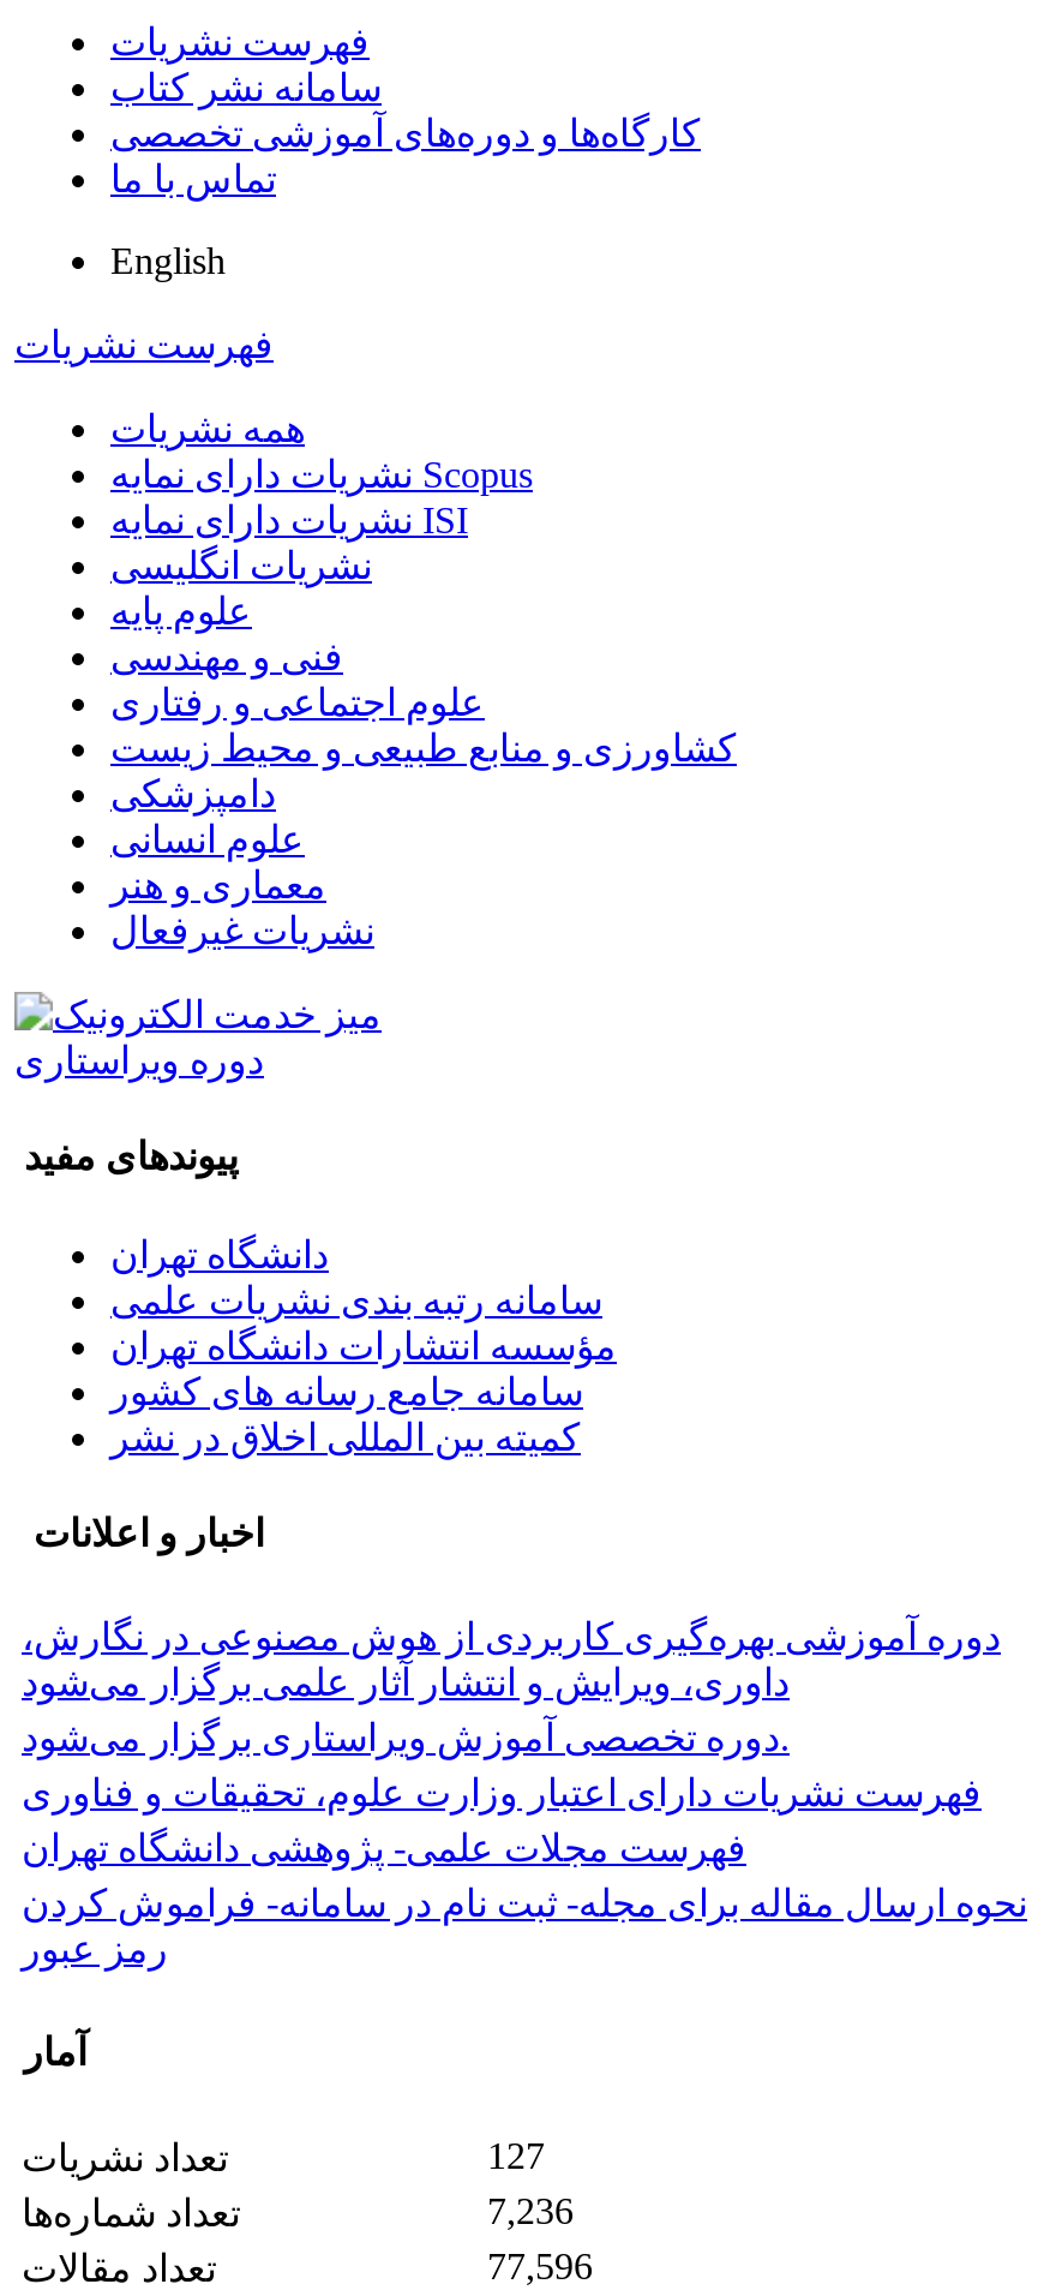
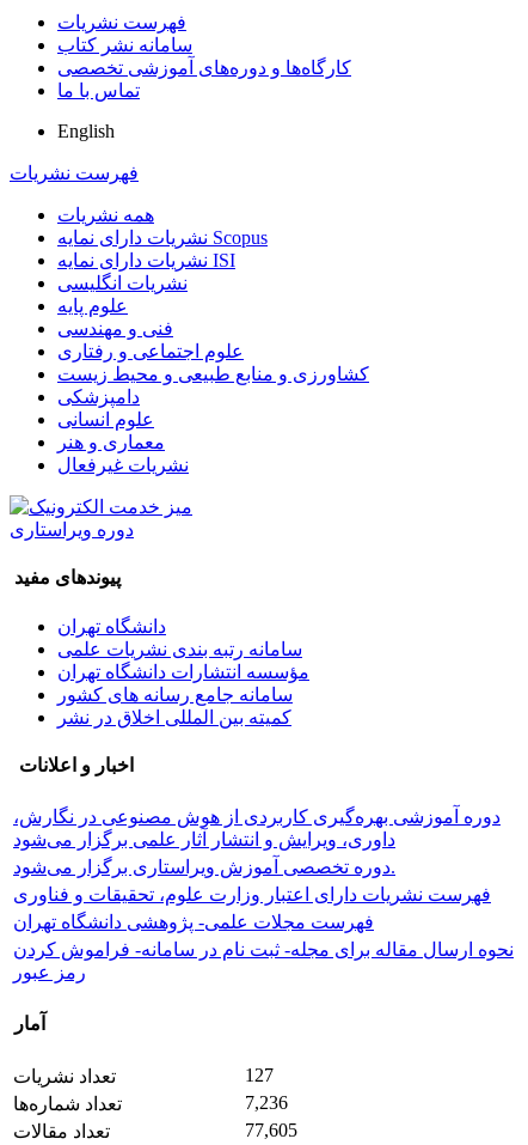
[487,2245,593,2285] 77,596 -> [245,1119,297,1140] 77,605

